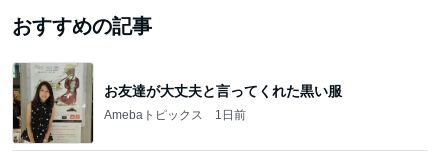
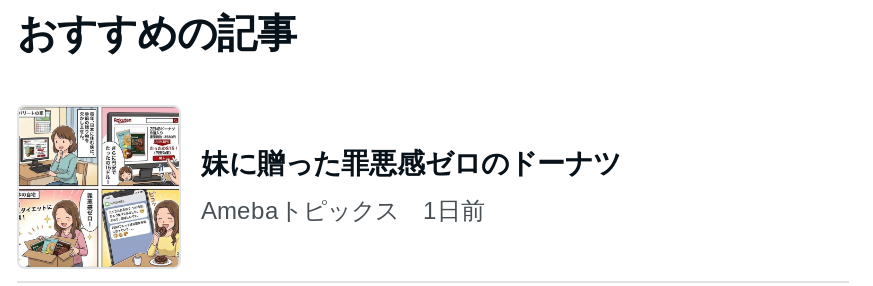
[12,63,342,144] [image] | お友達が大丈夫と言ってくれた黒い服 -> [17,107,621,269] [image] | 妹に贈った罪悪感ゼロのドーナツ

